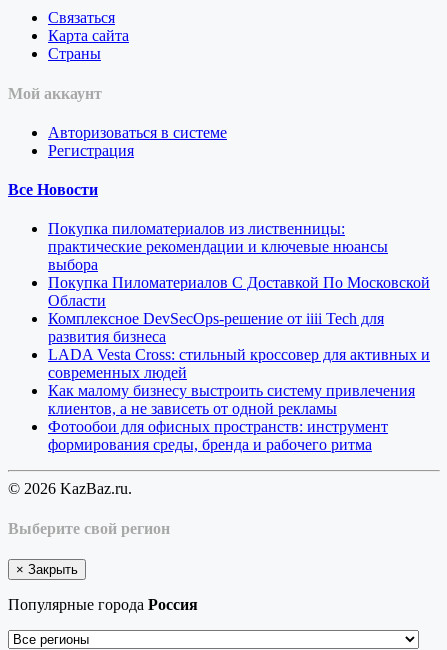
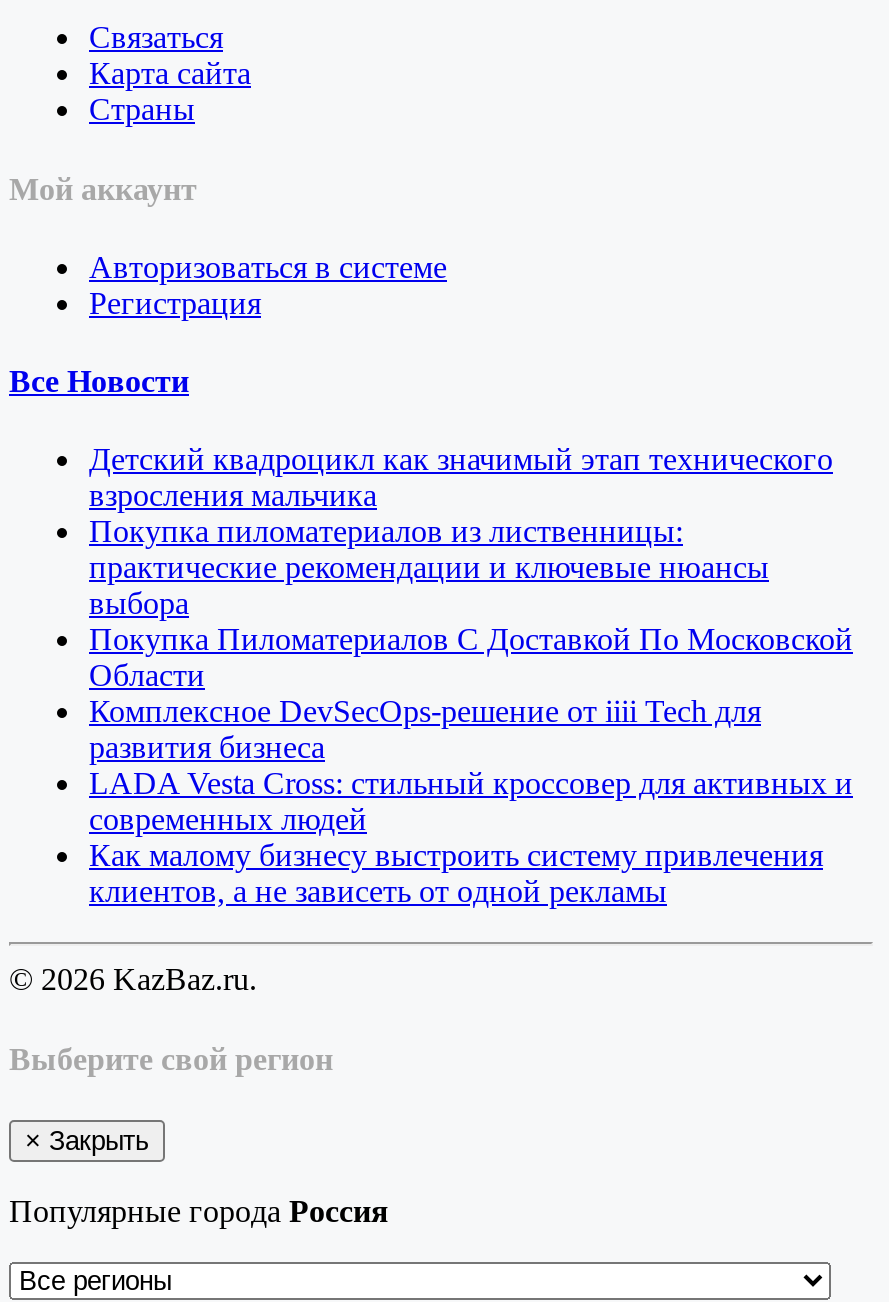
none -> [89,443,833,513] Детский квадроцикл как значимый этап технического | взросления мальчика
moved [48,220,430,417] -> [89,515,853,909]: Покупка пиломатериалов из лиственницы: | практические рекомендации и ключевые нюансы | выбора | ... | Как малому бизнесу выстроить систему привлечения | клиентов, а не зависеть от одной рекламы
[48,418,388,453] Фотообои для офисных пространств: инструмент | формирования среды, бренда и рабочего ритма -> none

